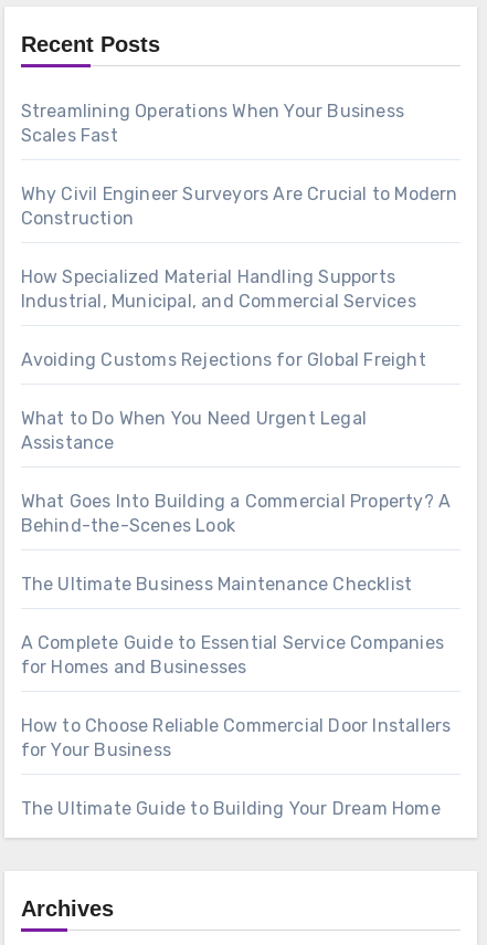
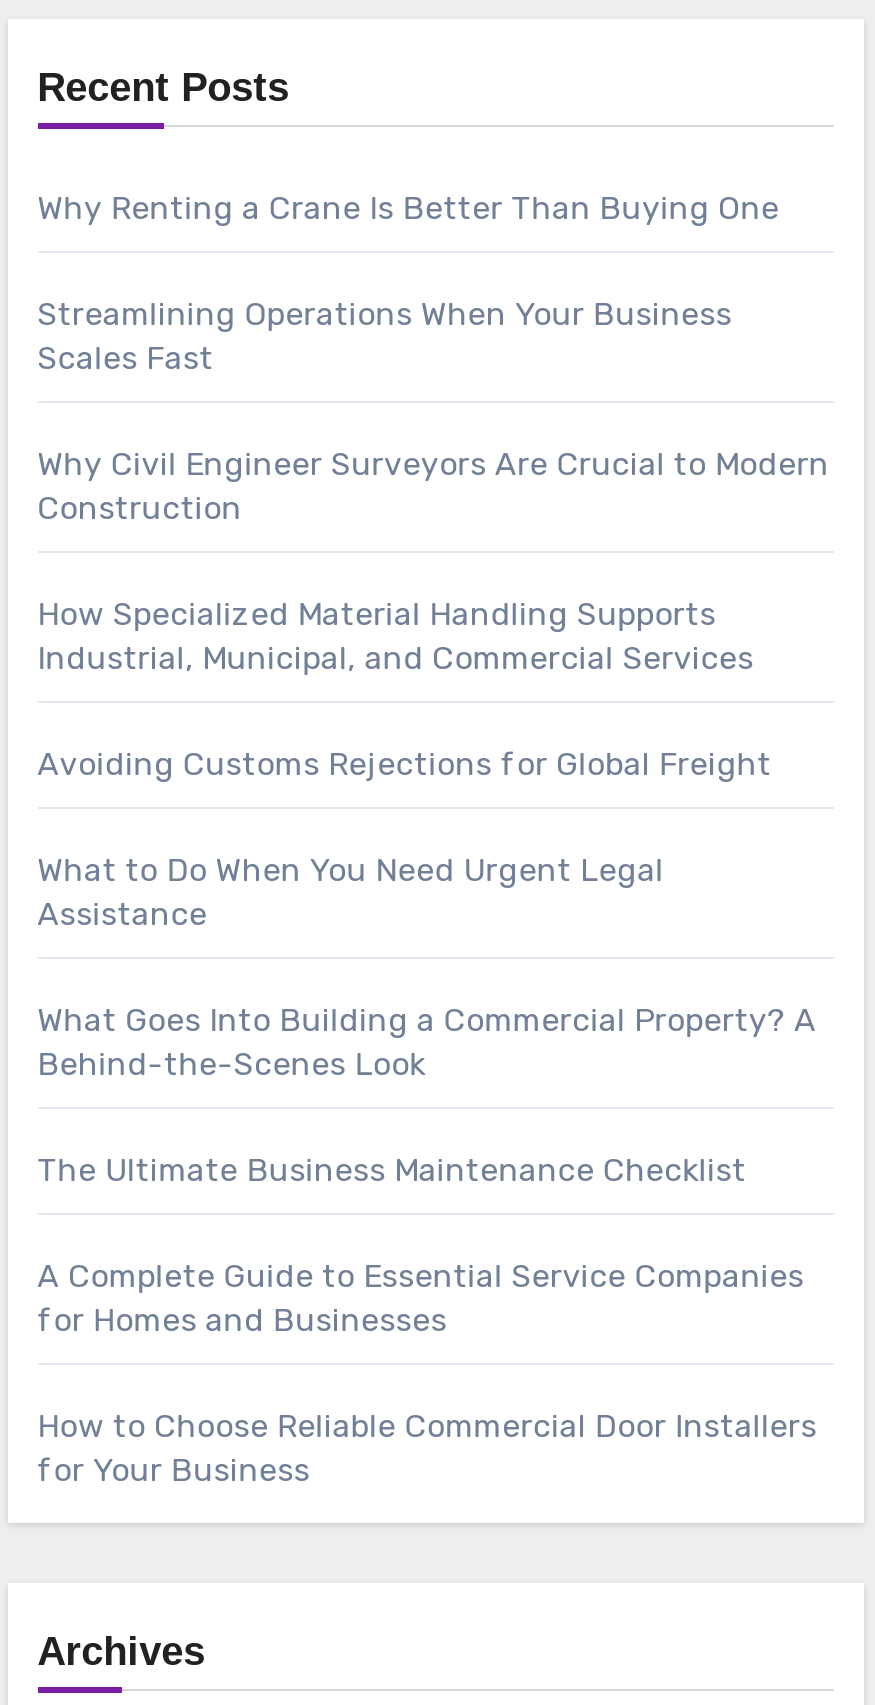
none -> [37,189,779,227] Why Renting a Crane Is Better Than Buying One
moved [21,101,458,760] -> [37,295,829,1489]: Streamlining Operations When Your Business | Scales Fast | Why Civil Engineer Surveyors Are Crucial to Modern | ... | How to Choose Reliable Commercial Door Installers | for Your Business
[21,798,440,819] The Ultimate Guide to Building Your Dream Home -> none

